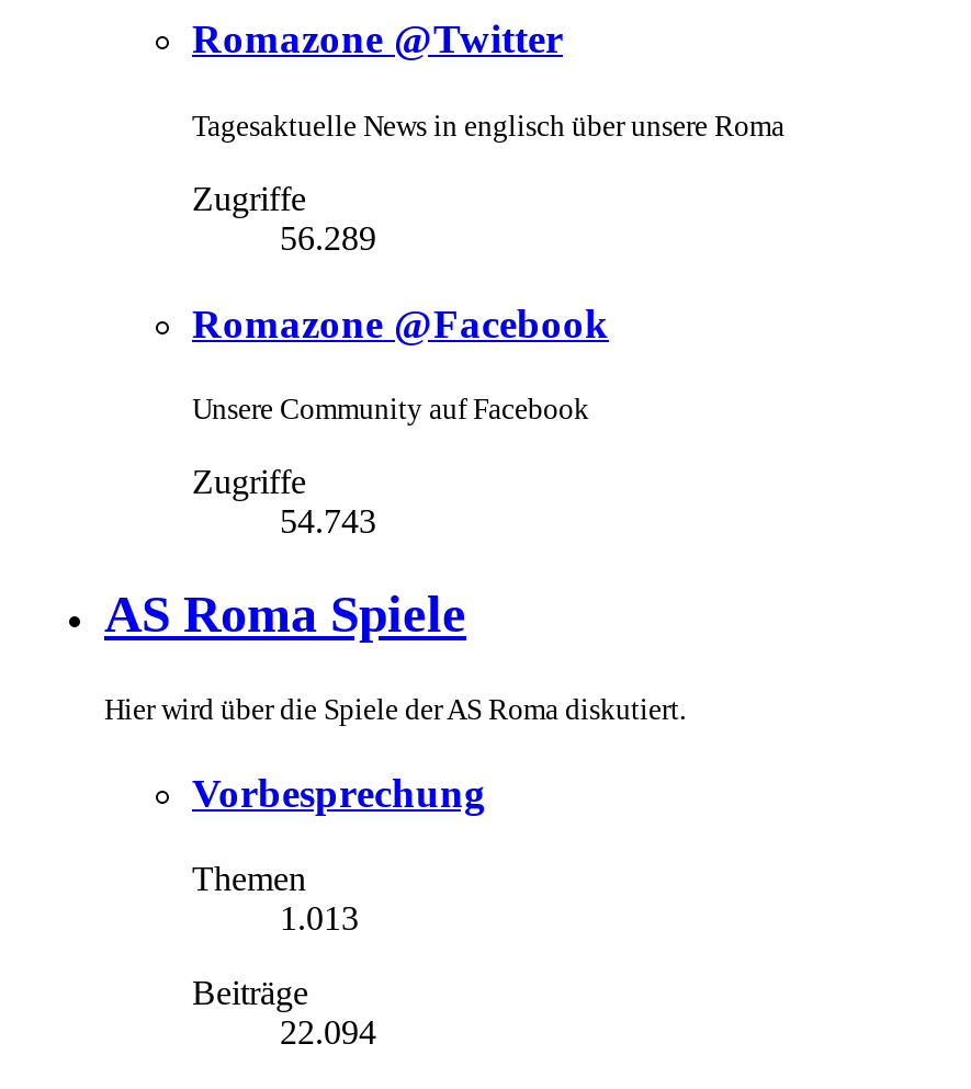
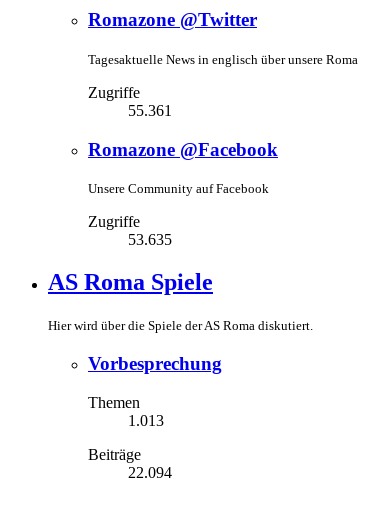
[280,219,376,257] 56.289 -> [128,102,172,119] 55.361
[280,503,376,541] 54.743 -> [128,231,172,248] 53.635

